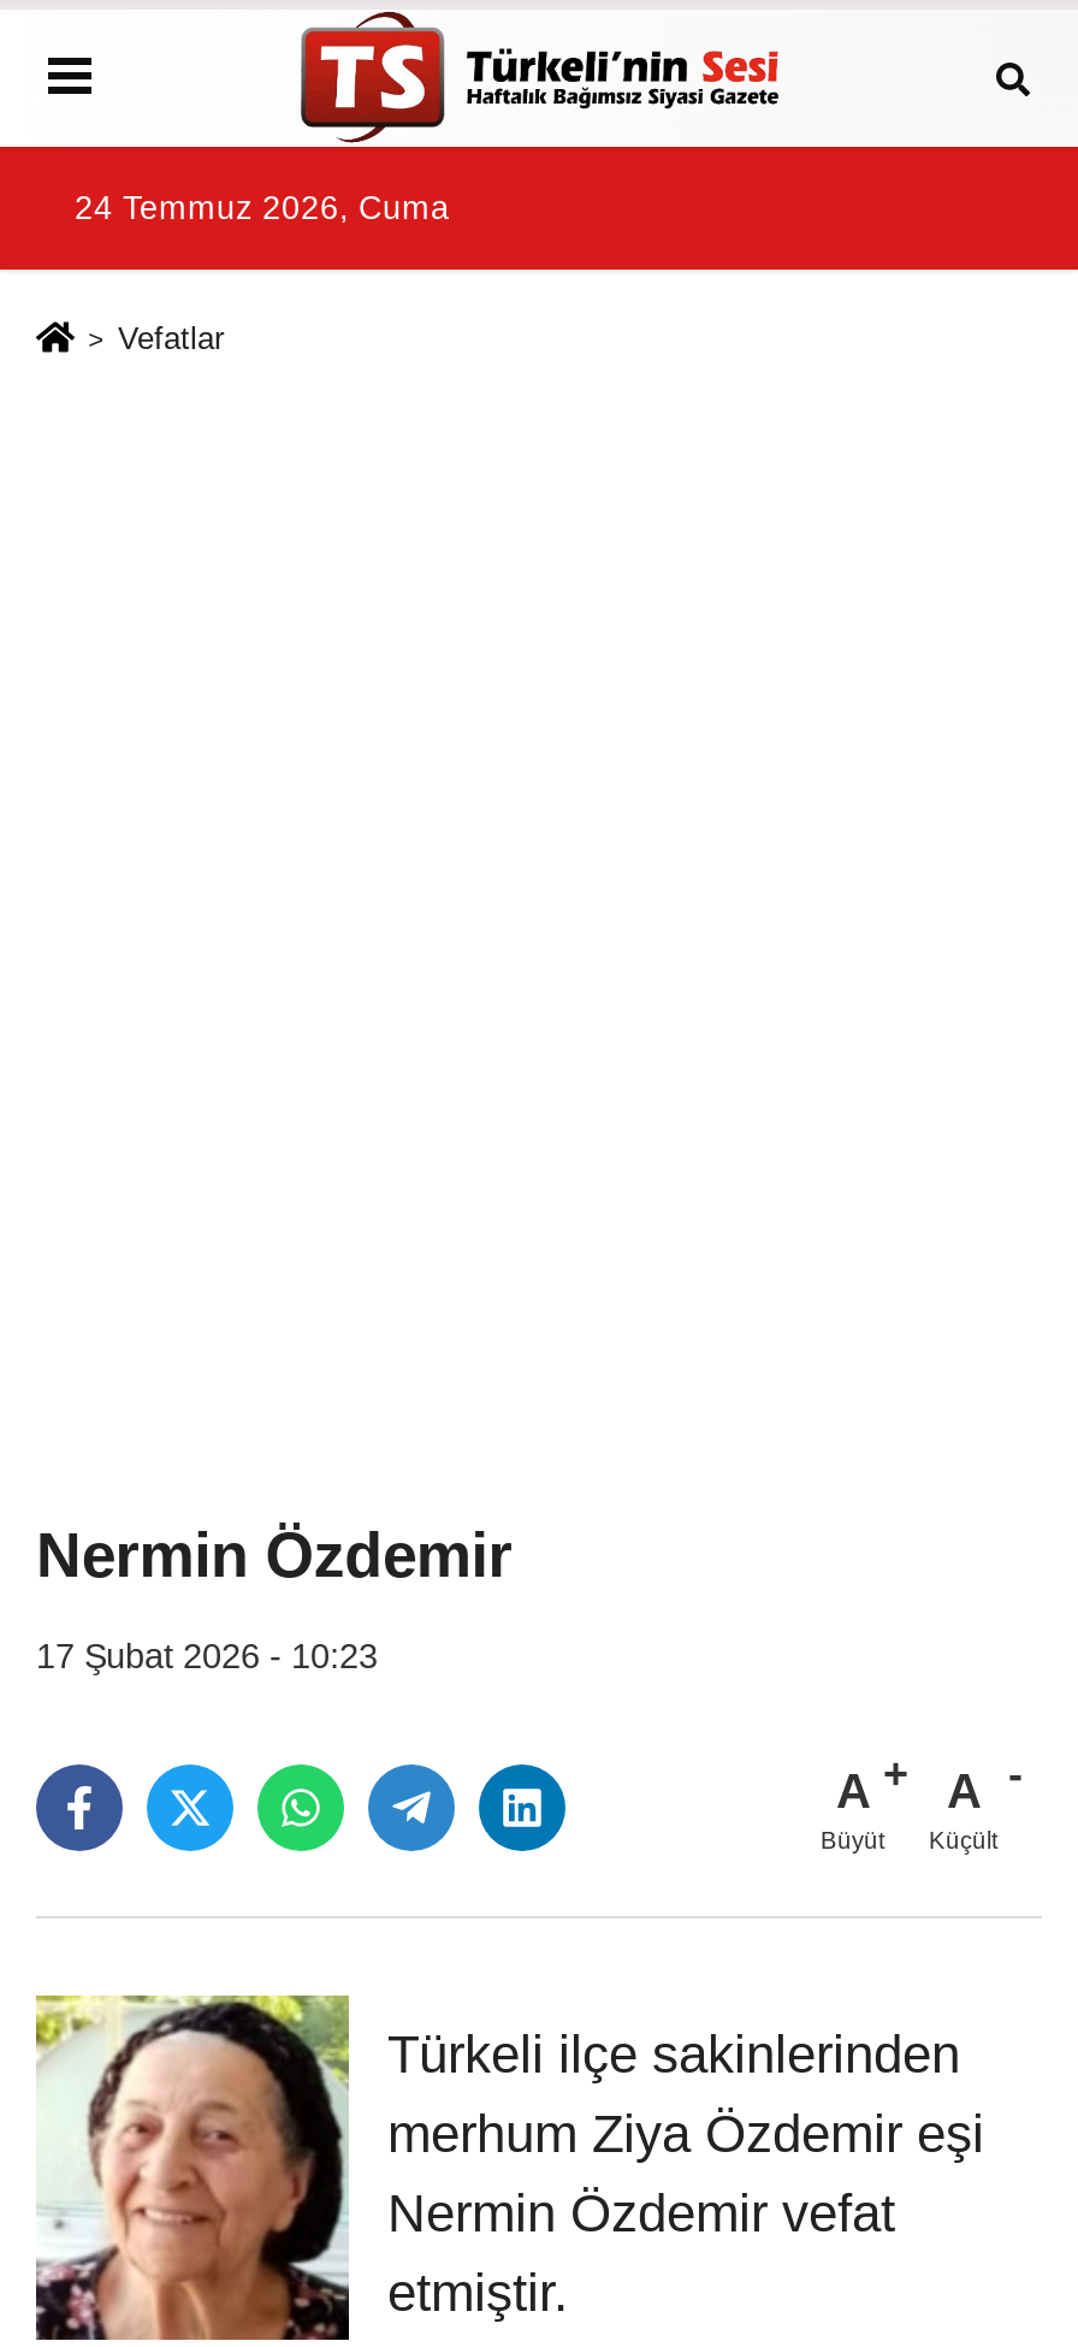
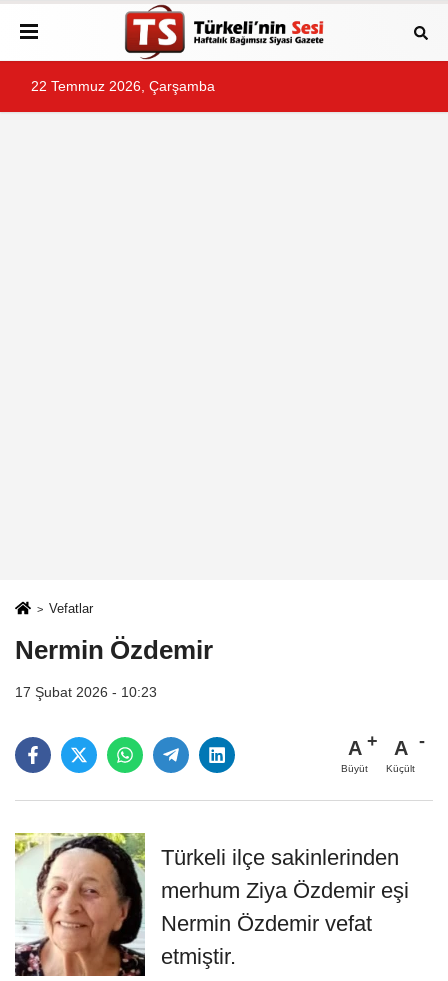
[75,190,450,226] 24 Temmuz 2026, Cuma -> [31,79,215,94] 22 Temmuz 2026, Çarşamba
moved [118,320,224,356] -> [49,601,93,616]: Vefatlar

